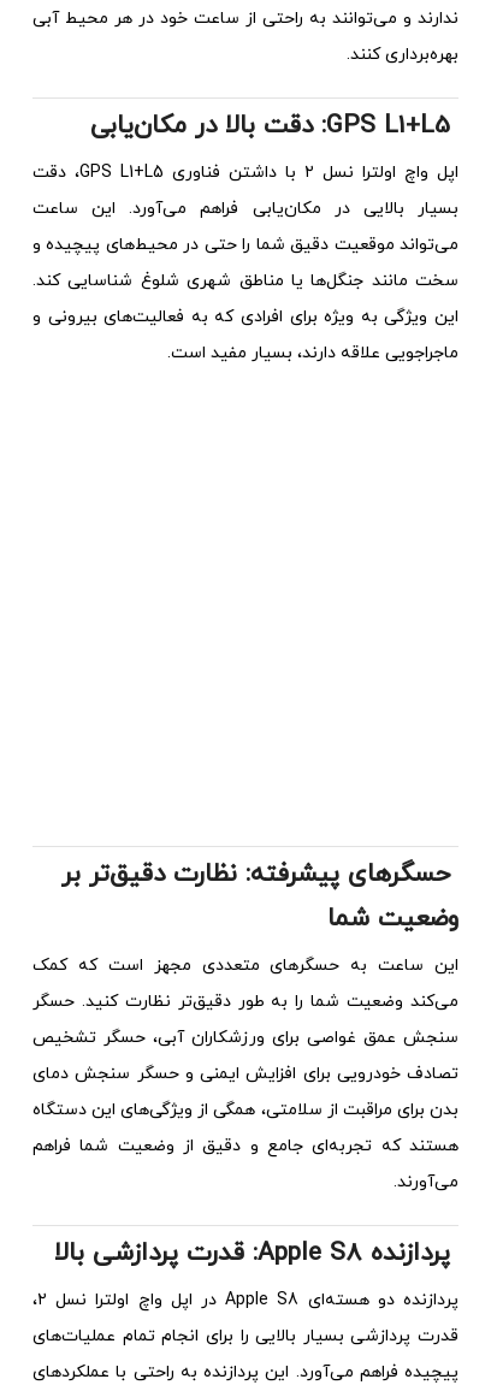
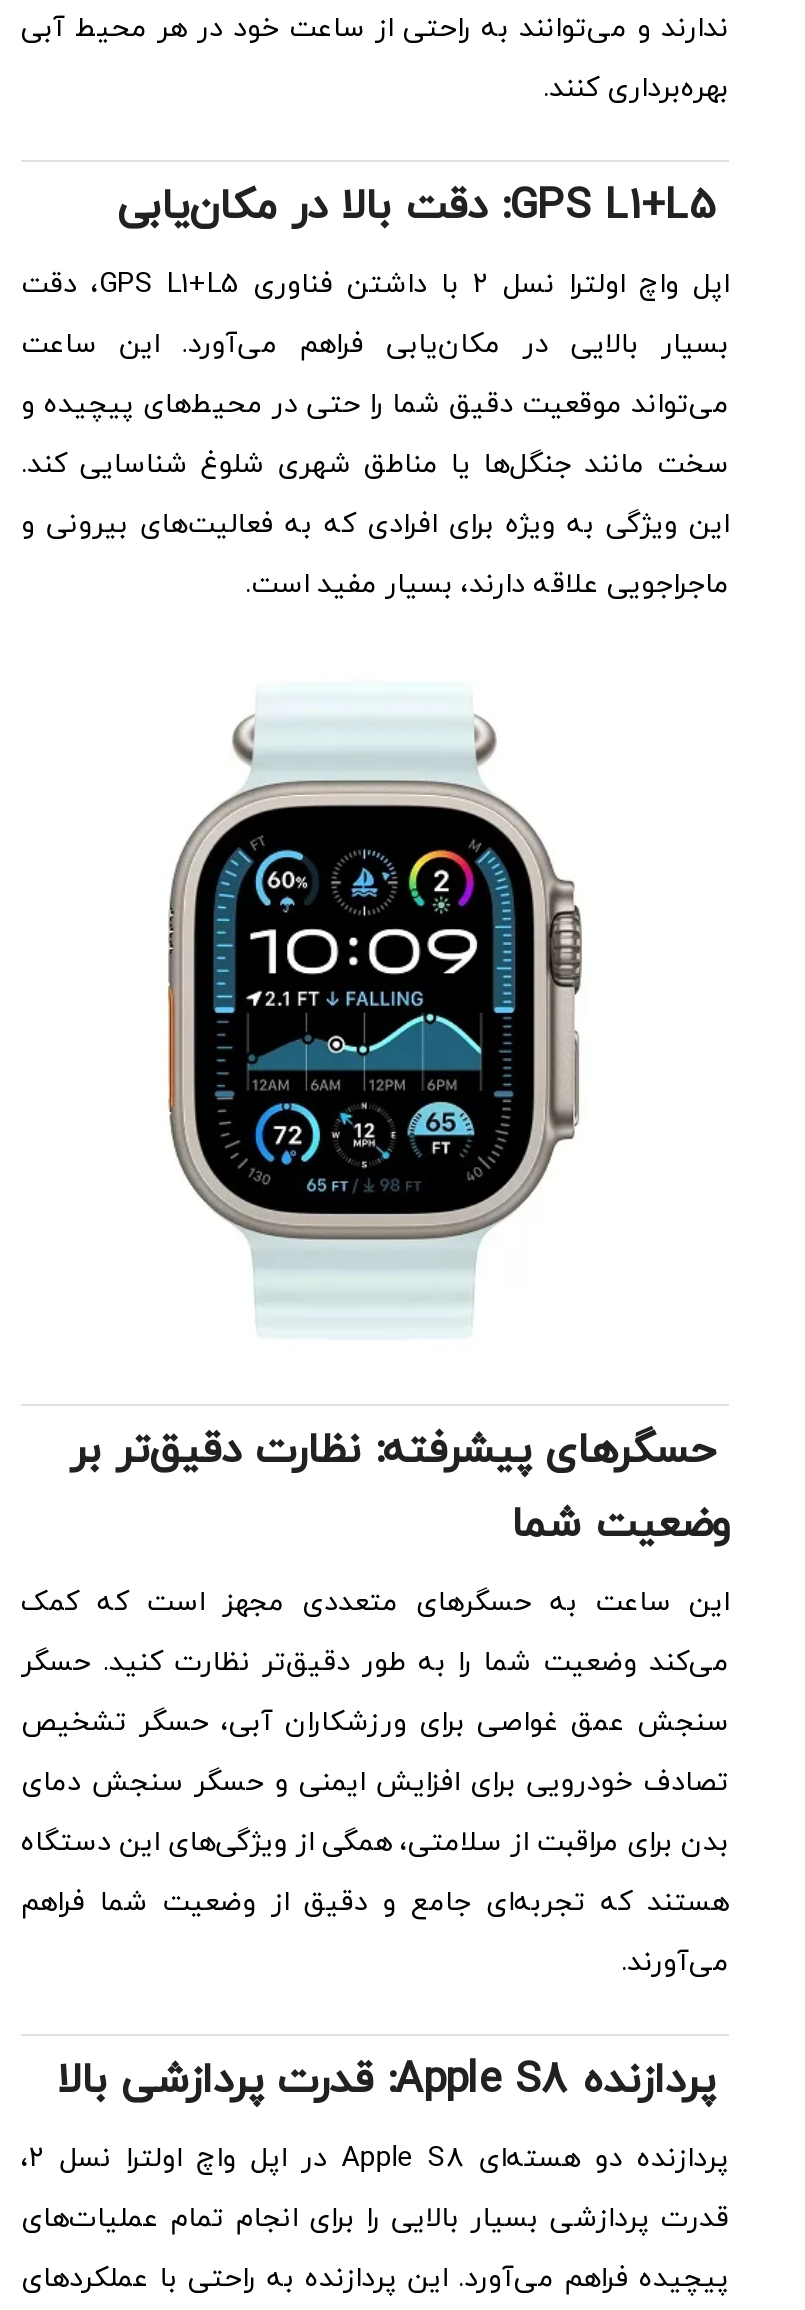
none -> [167,714,583,1328] [image]

